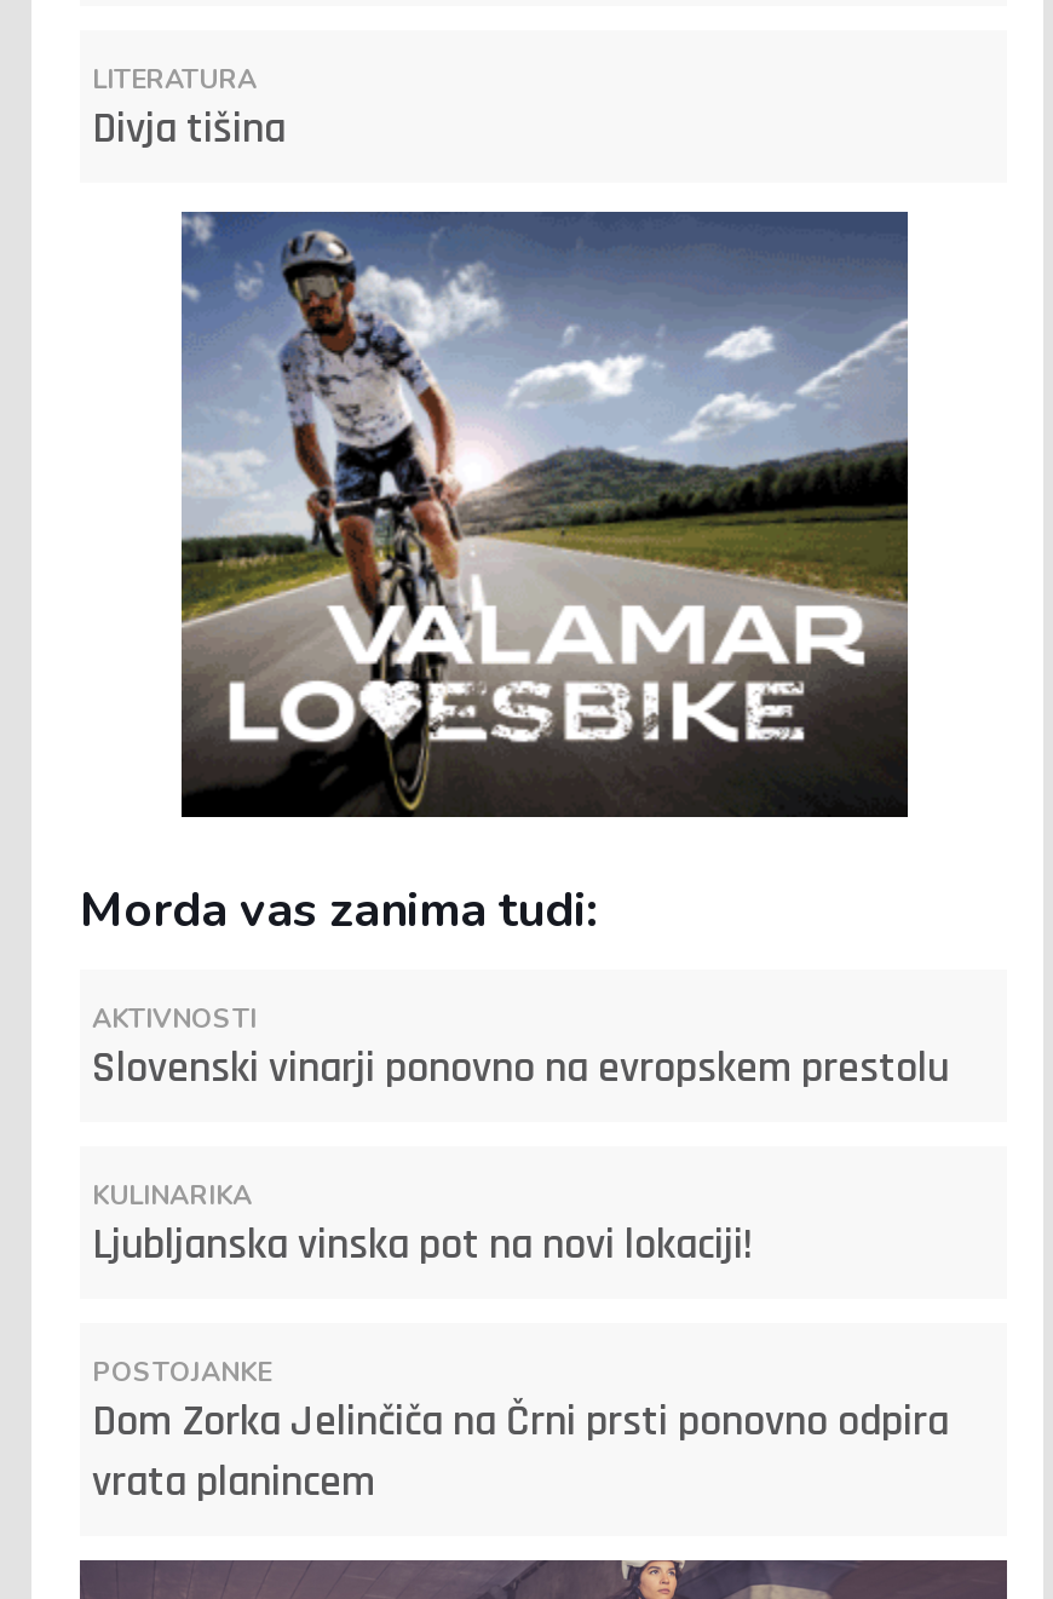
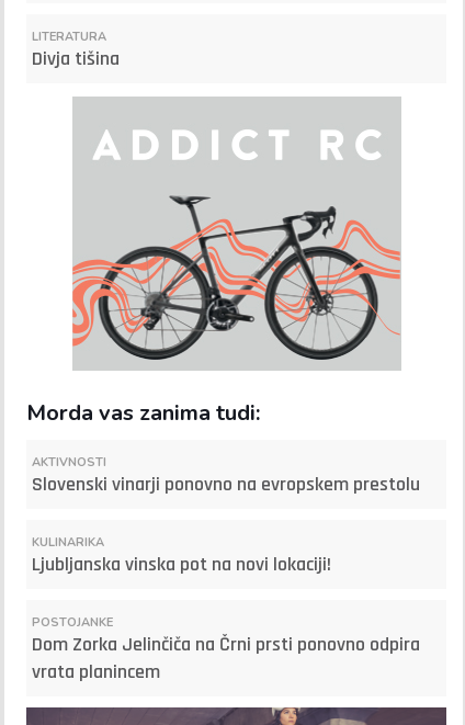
[179,212,910,819] [image] -> [71,97,401,371] [image]

